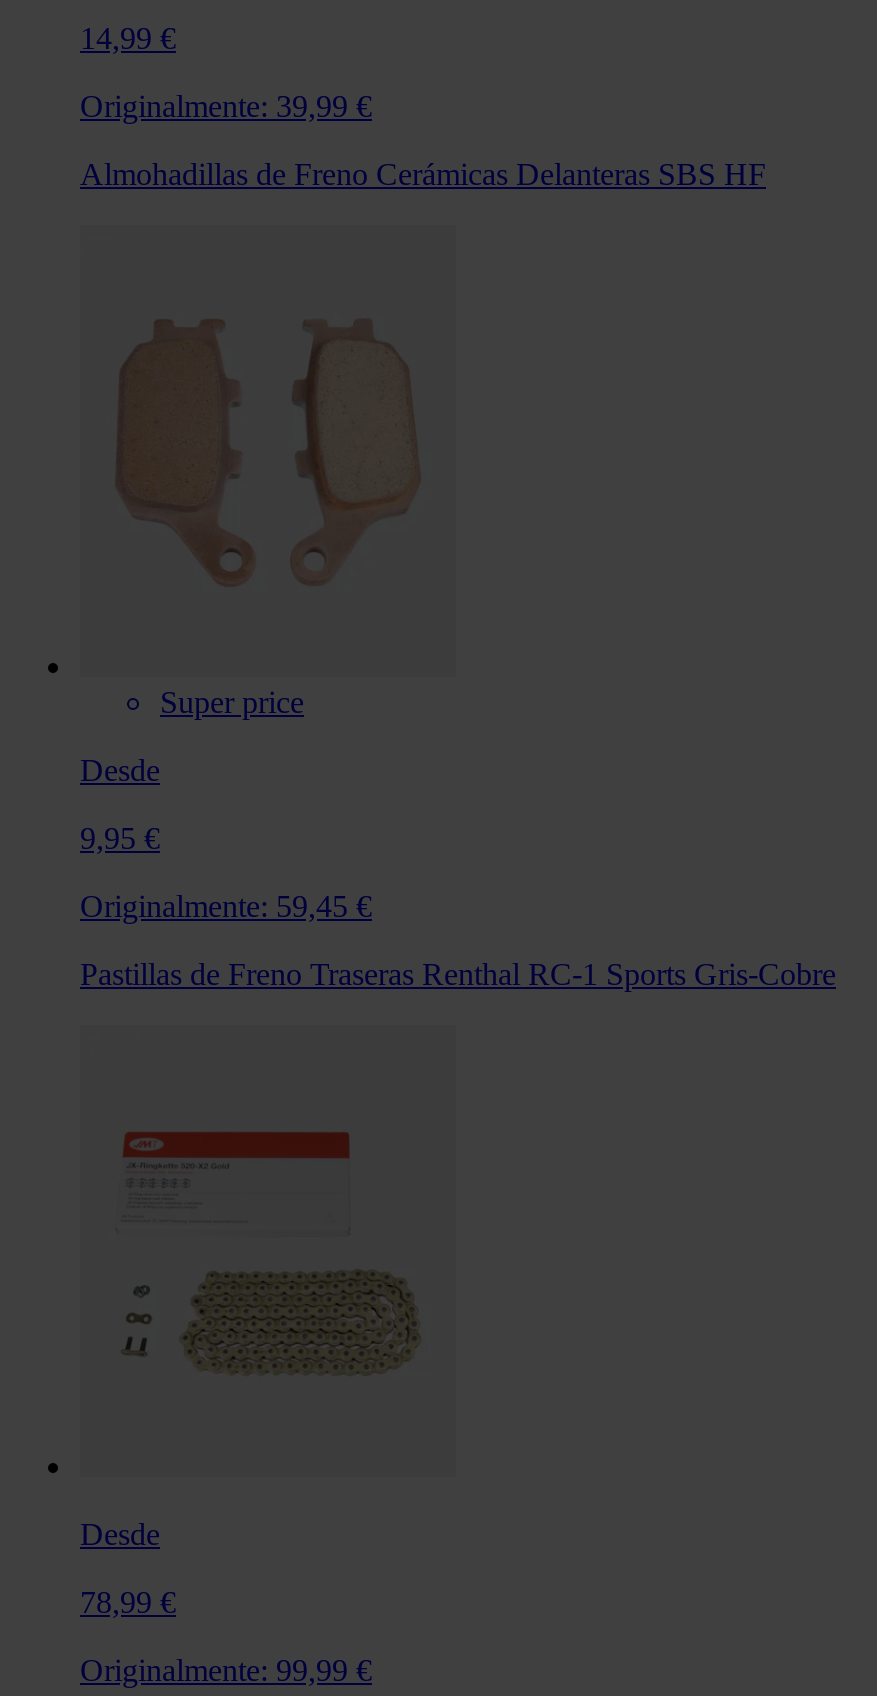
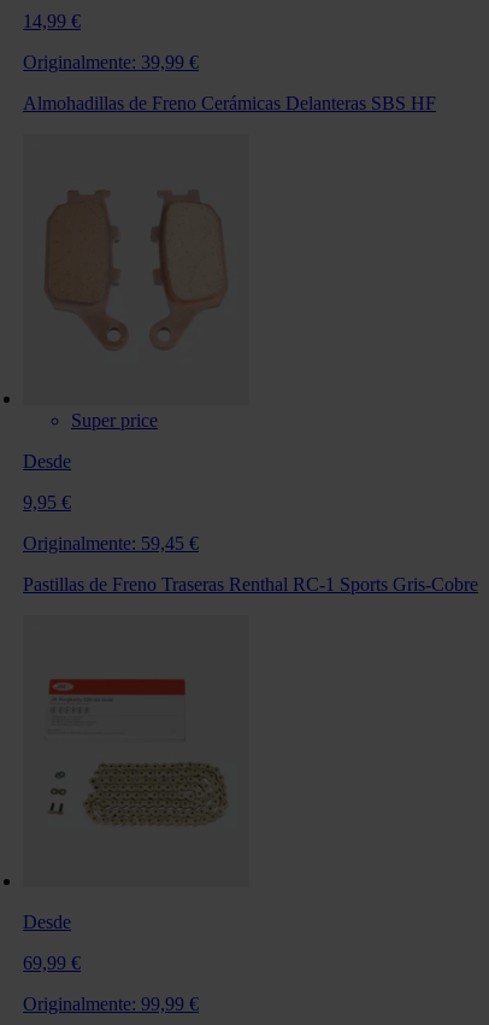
[80,1586,176,1620] 78,99 € -> [23,953,81,973] 69,99 €

